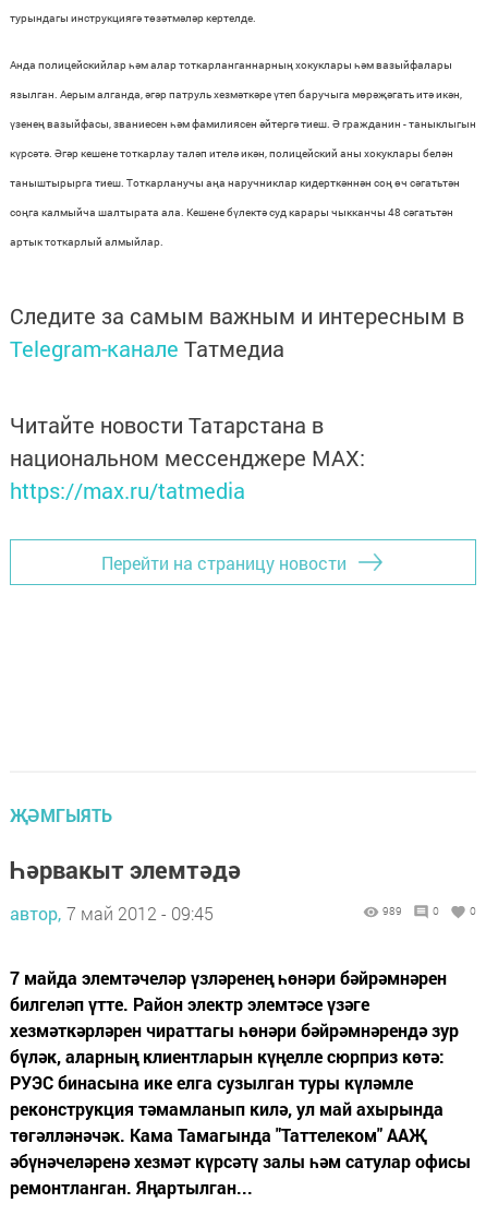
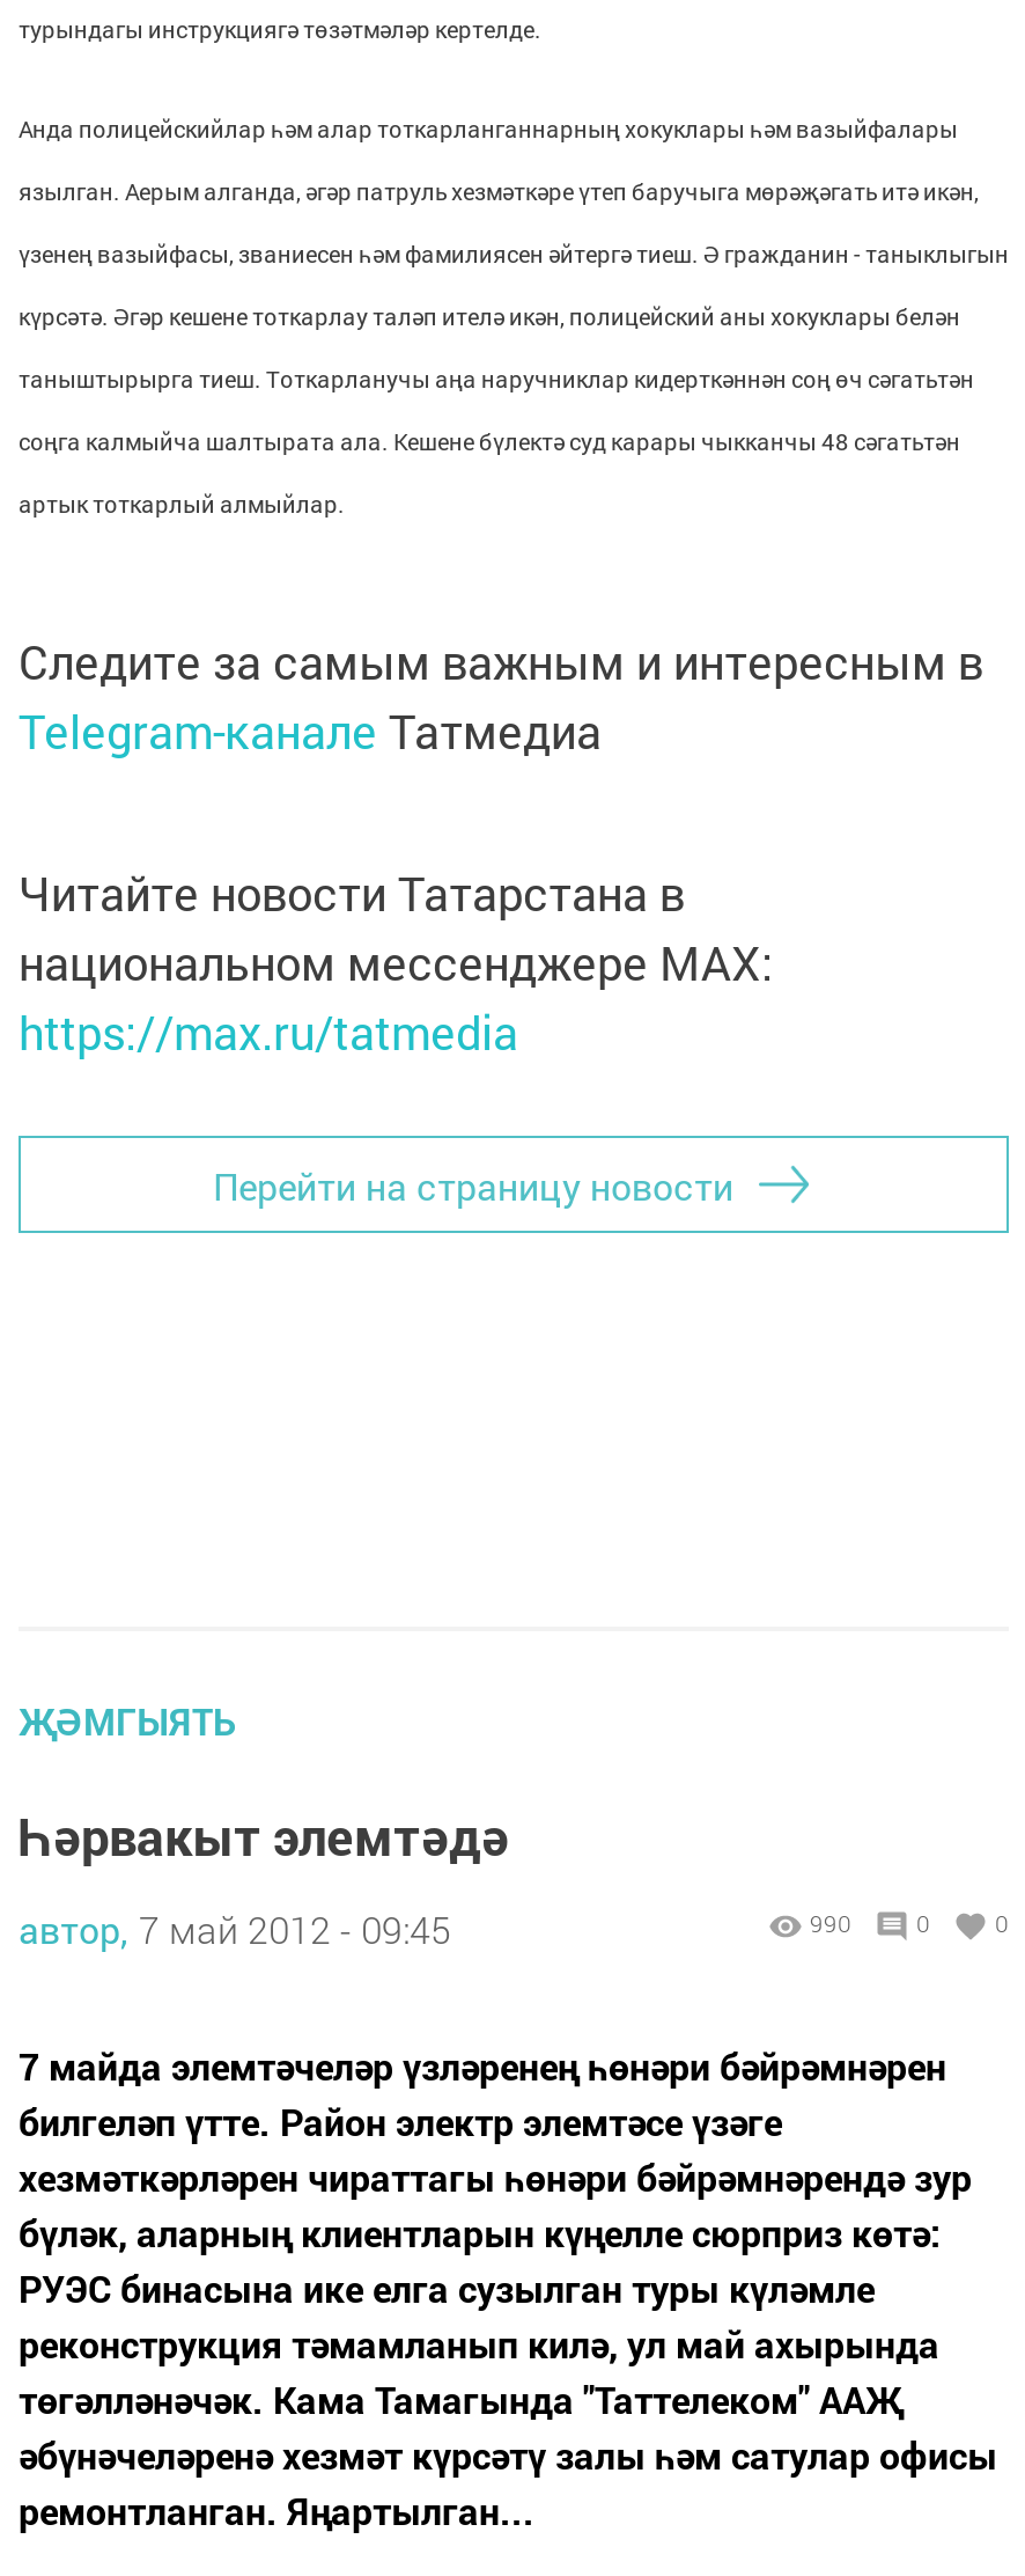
[382,904,402,918] 989 -> [810,1910,851,1940] 990

